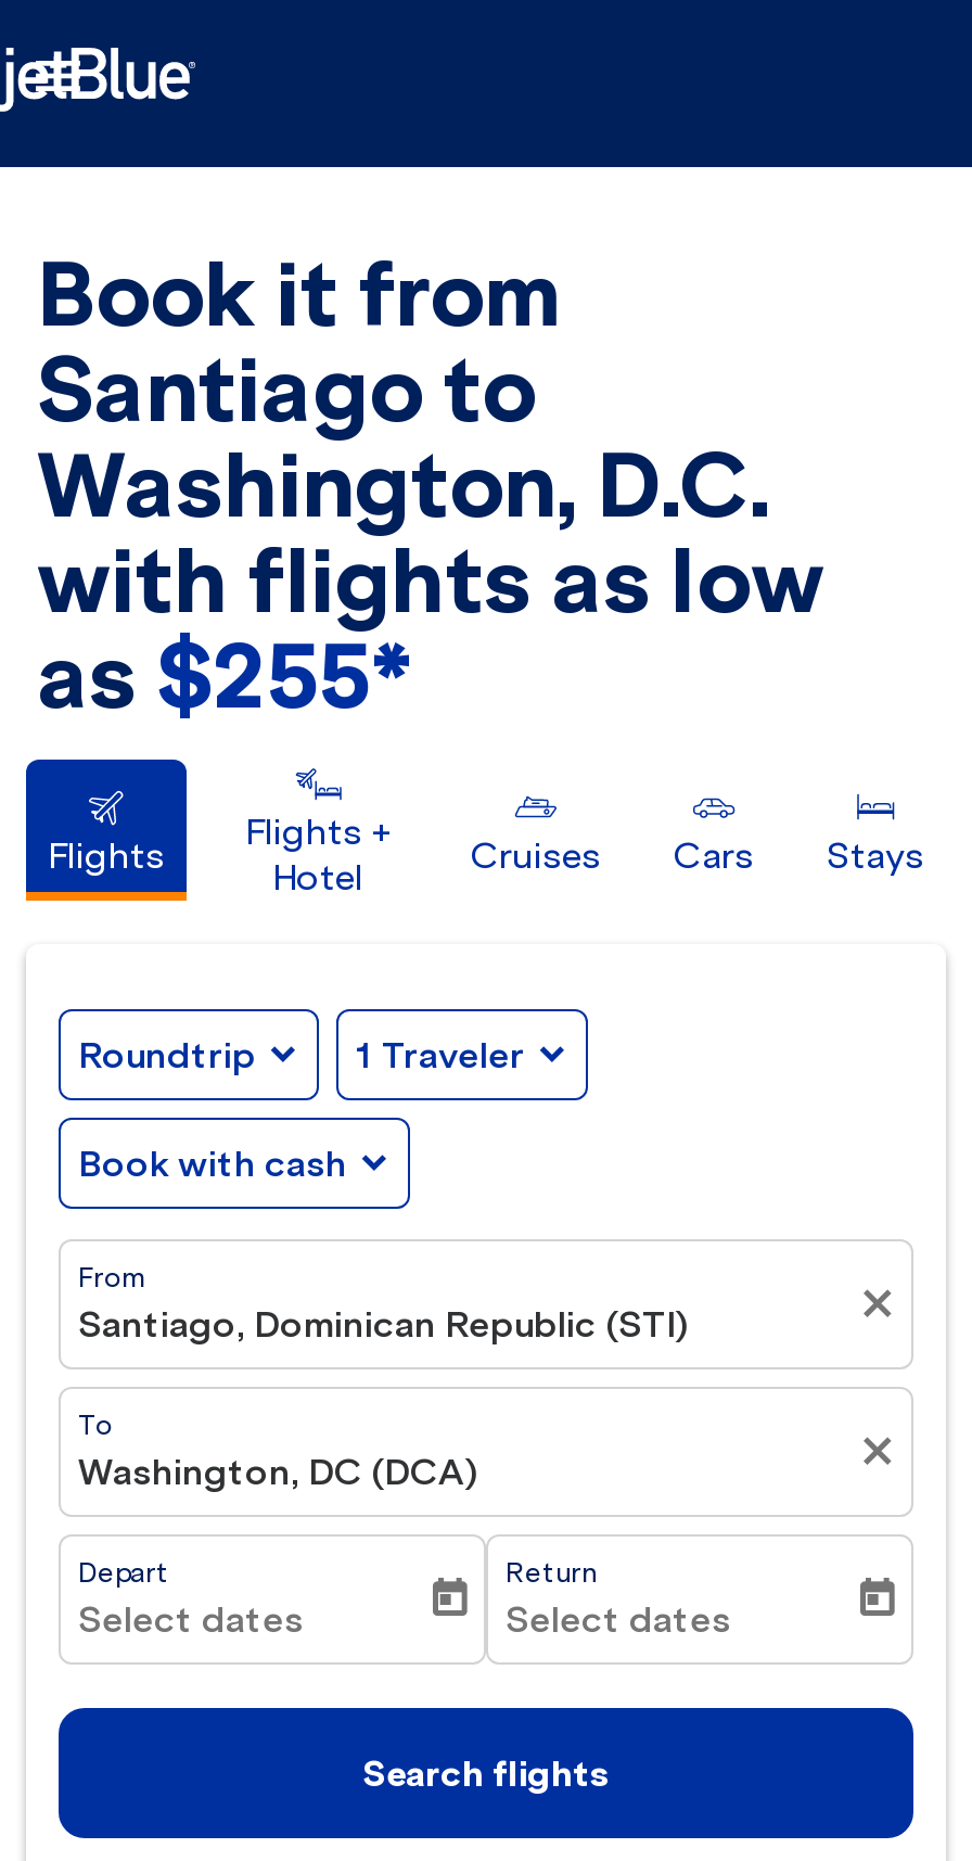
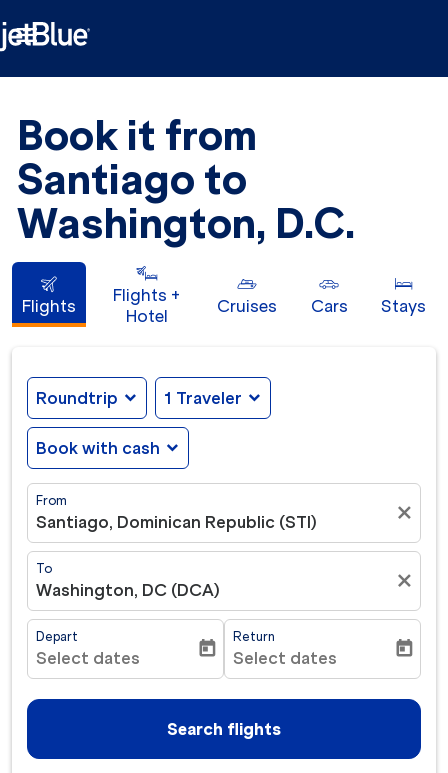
[37,525,824,731] with flights as low | as $255* -> none

